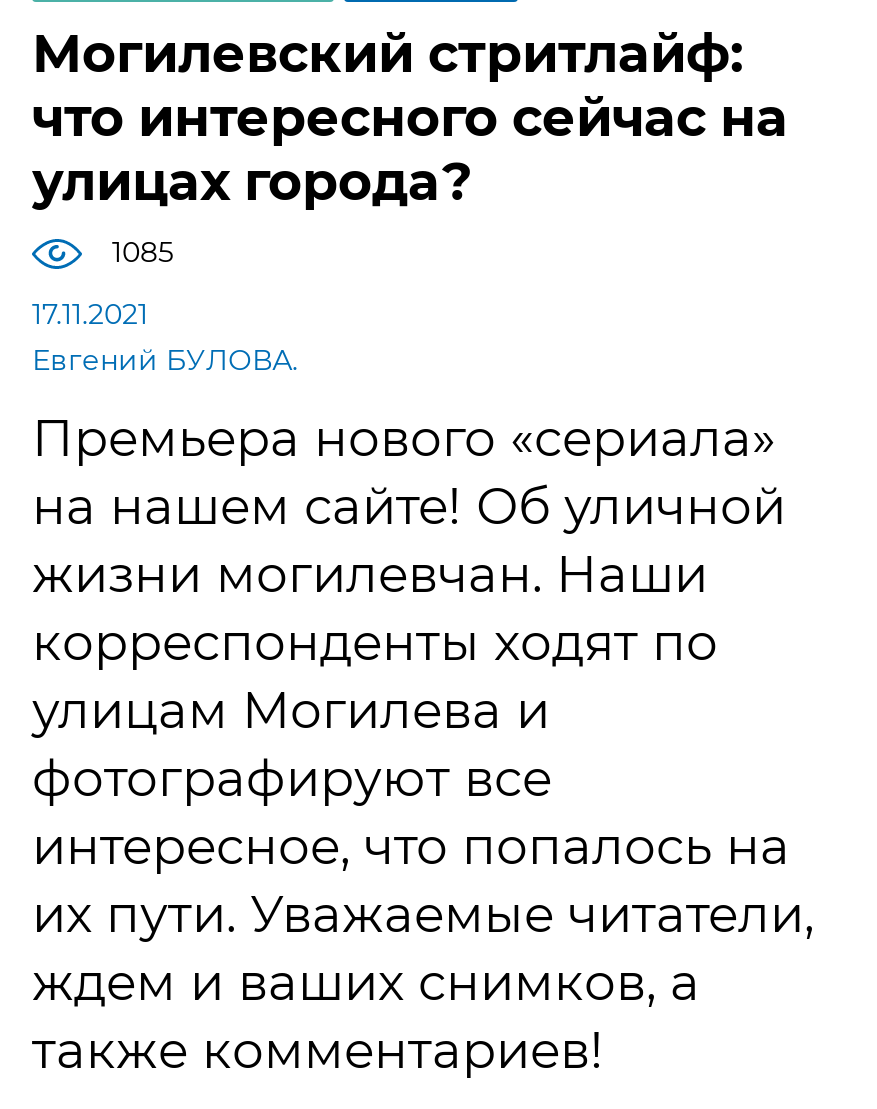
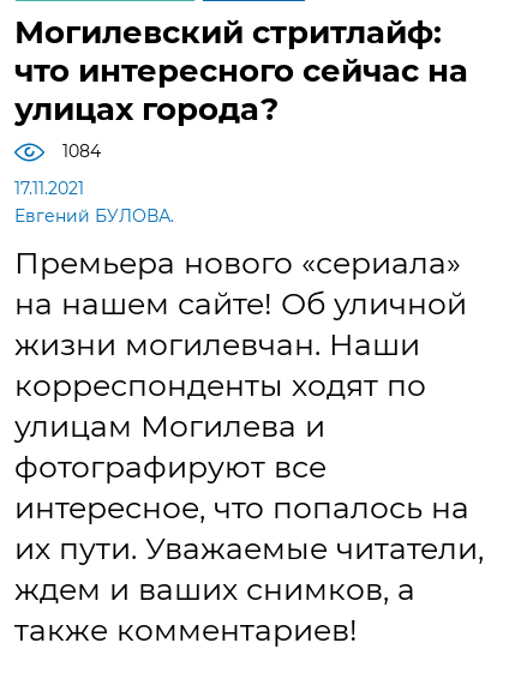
[112,234,174,270] 1085 -> [62,140,101,162] 1084

